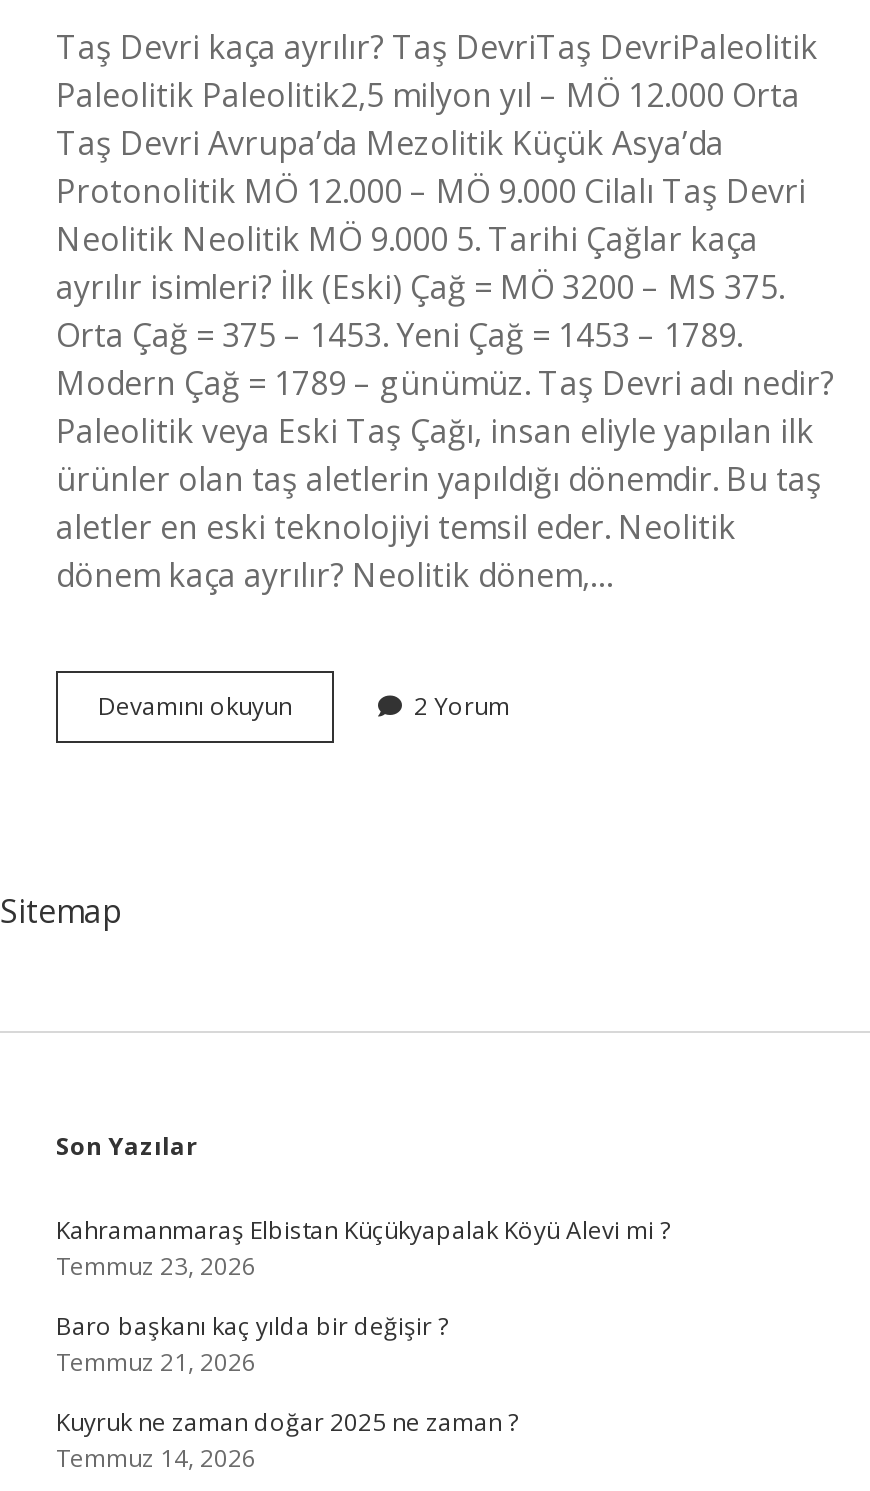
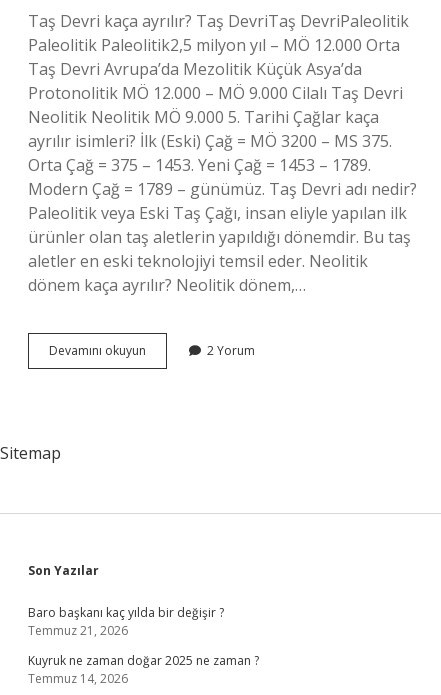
[56,1213,670,1283] Kahramanmaraş Elbistan Küçükyapalak Köyü Alevi mi ? | Temmuz 23, 2026 -> none

